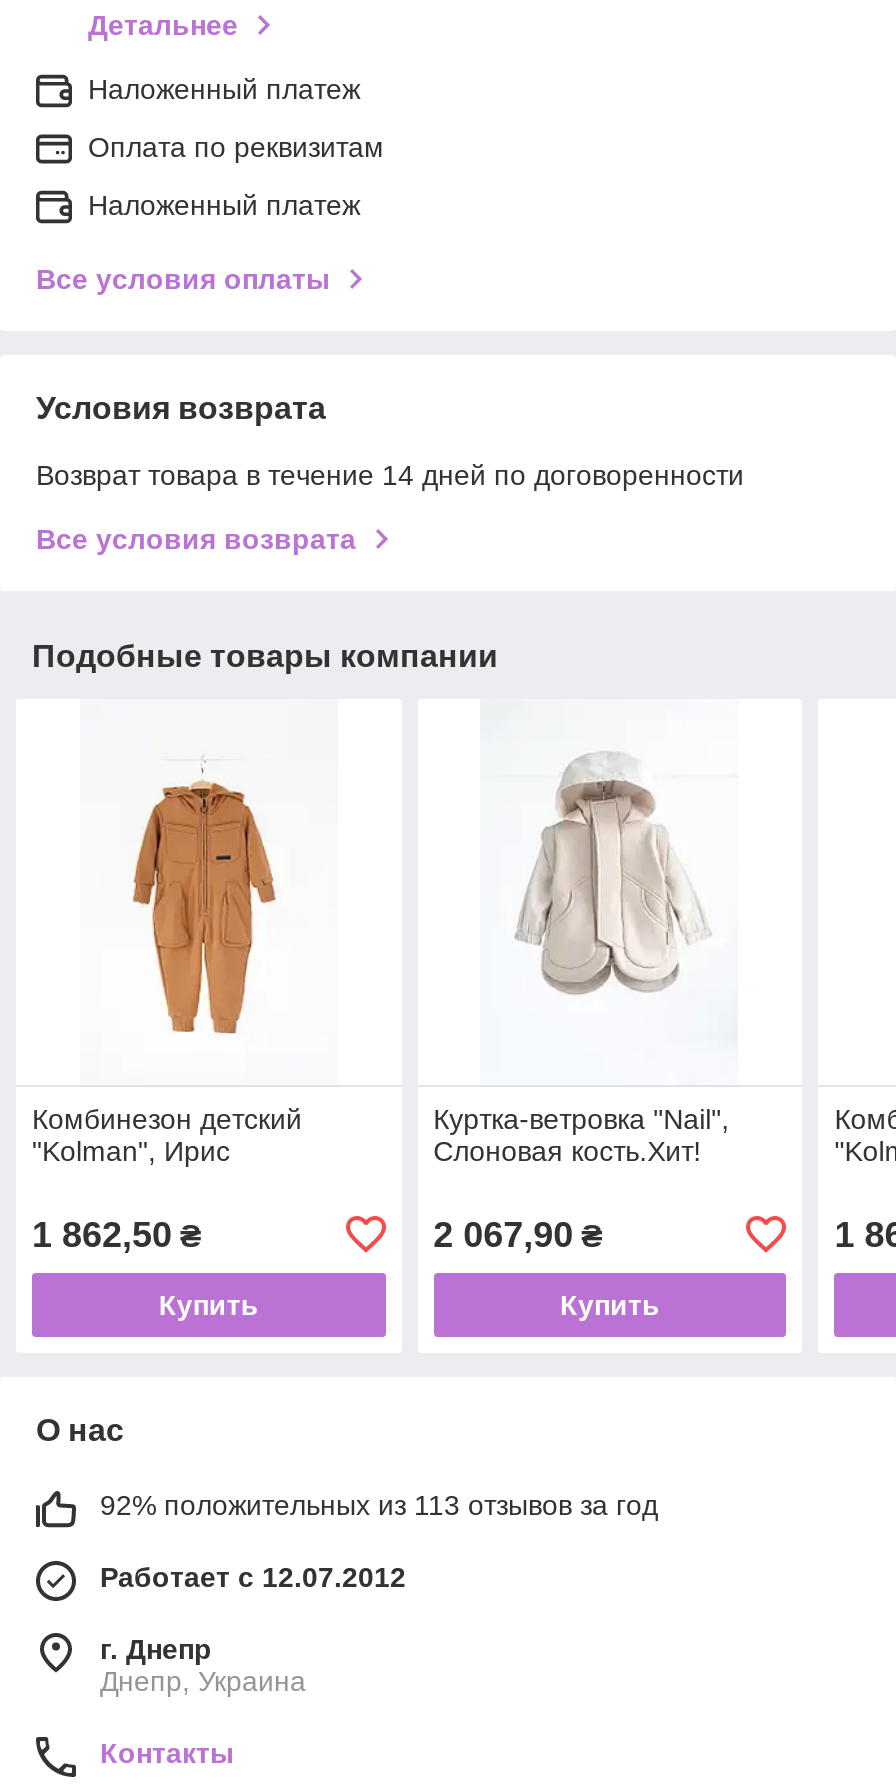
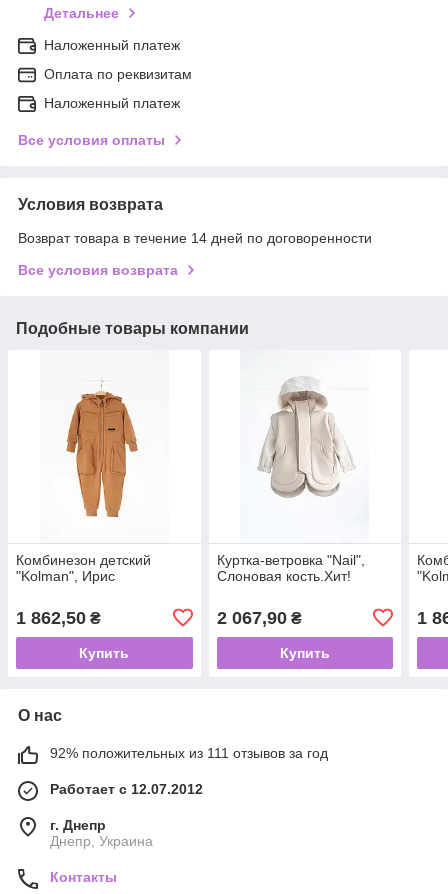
[100,1489,658,1521] 92% положительных из 113 отзывов за год -> [50,745,328,761] 92% положительных из 111 отзывов за год

